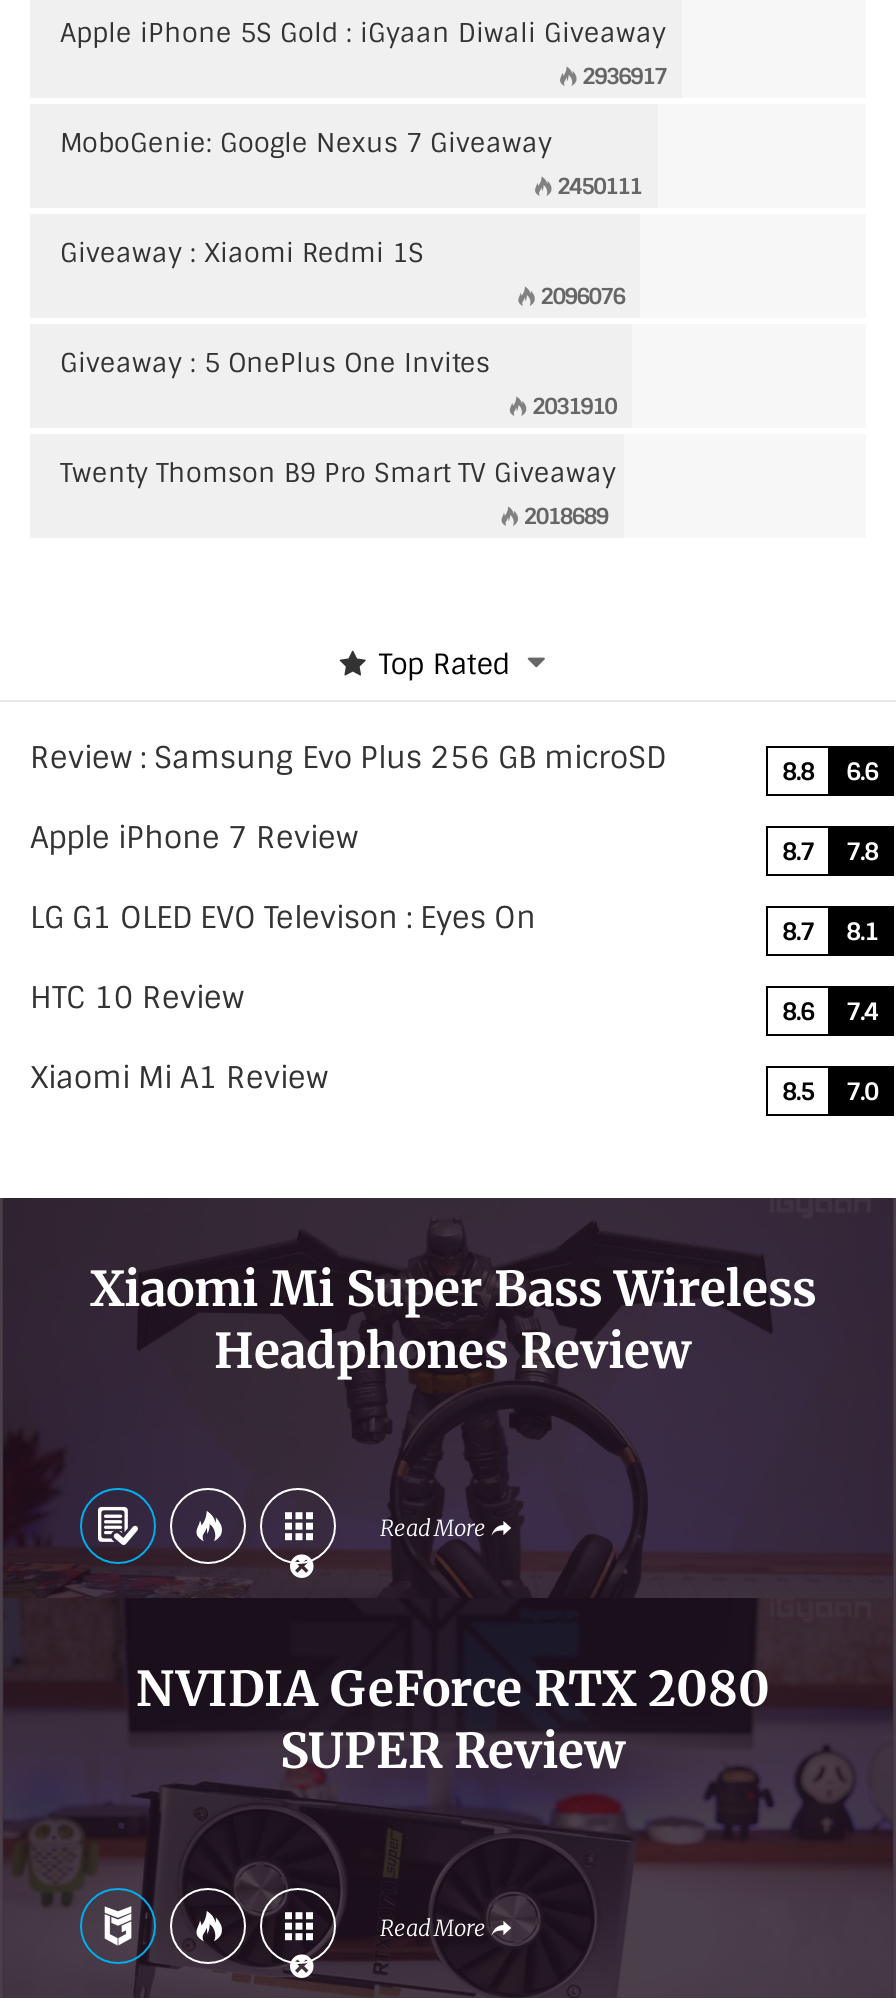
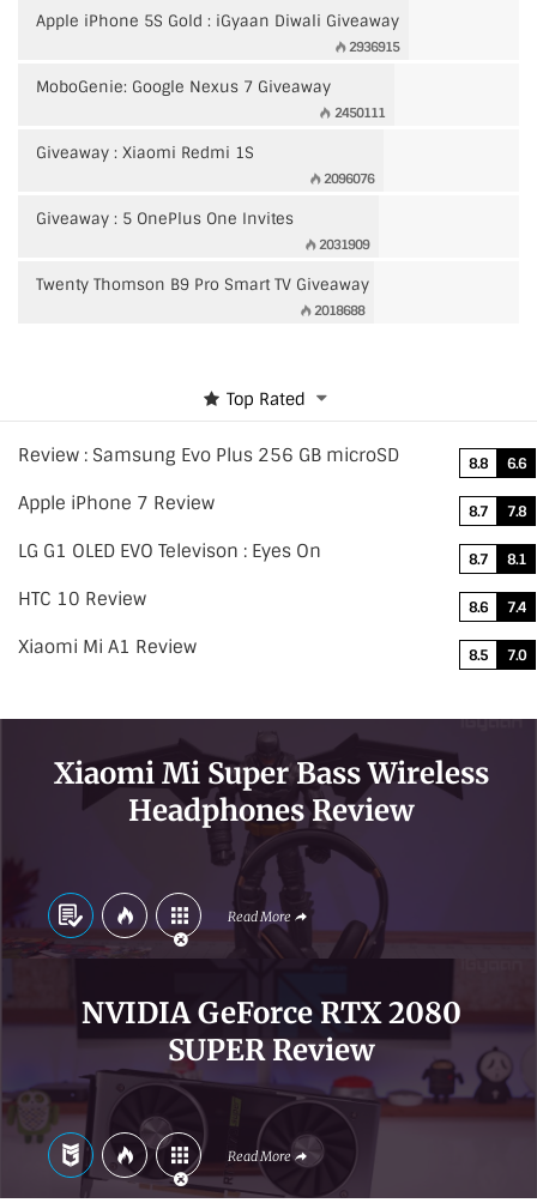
[582,62,666,90] 2936917 -> [349,38,399,55] 2936915
[532,392,616,420] 2031910 -> [319,236,369,253] 2031909
[524,502,608,530] 2018689 -> [314,302,364,319] 2018688

